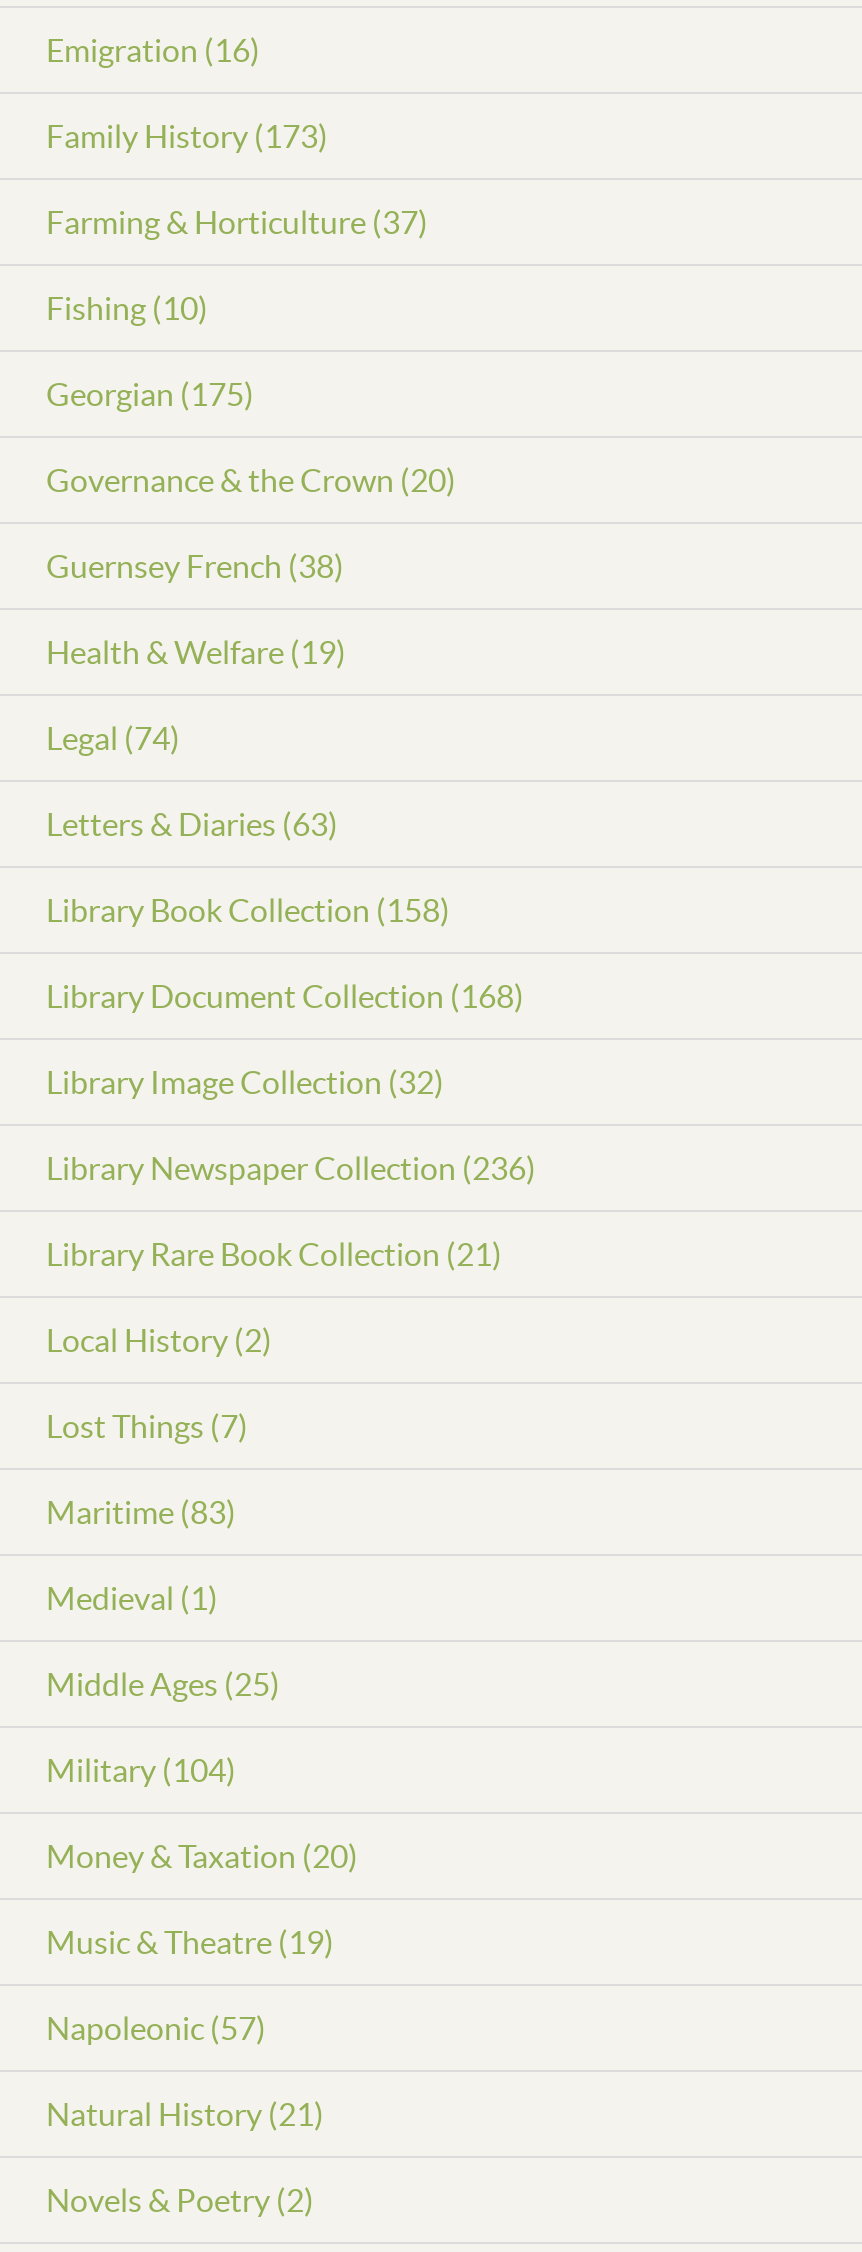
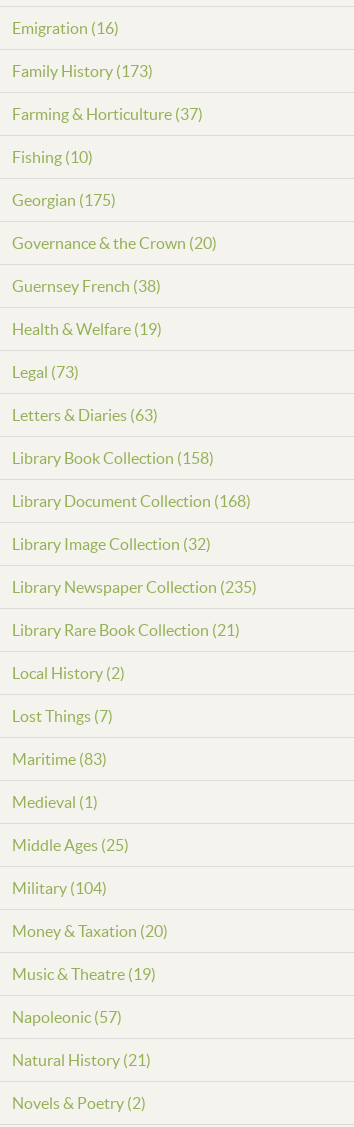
[46,719,180,755] Legal (74) -> [12,363,79,381] Legal (73)
[46,1149,536,1185] Library Newspaper Collection (236) -> [12,578,257,596] Library Newspaper Collection (235)

